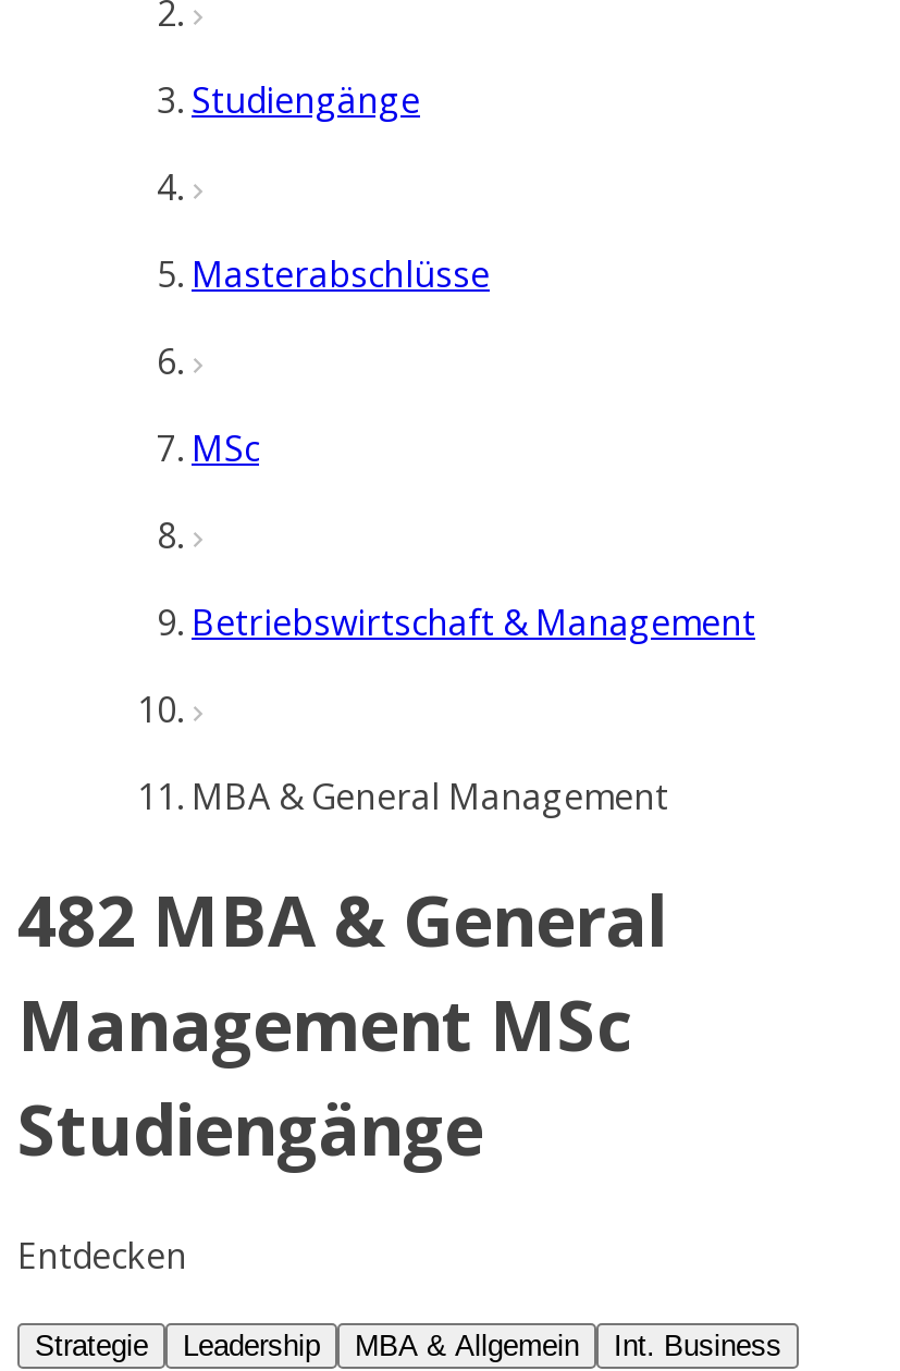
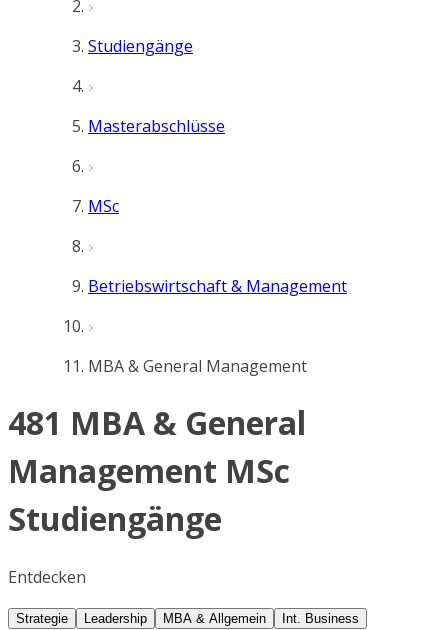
[17,874,666,967] 482 MBA & General -> [8,401,306,444] 481 MBA & General

